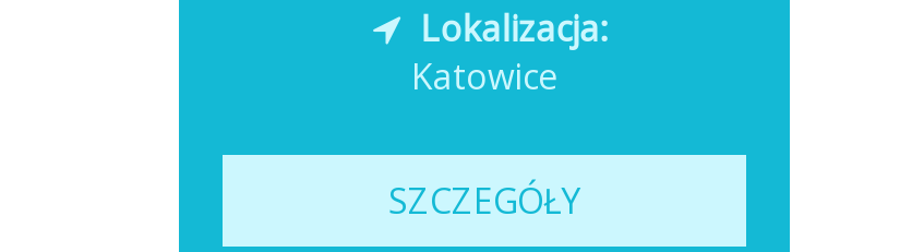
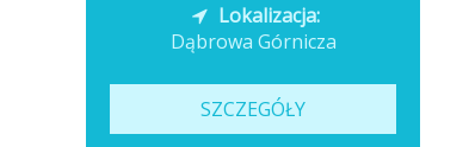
[411,52,557,100] Katowice -> [170,28,336,55] Dąbrowa Górnicza

